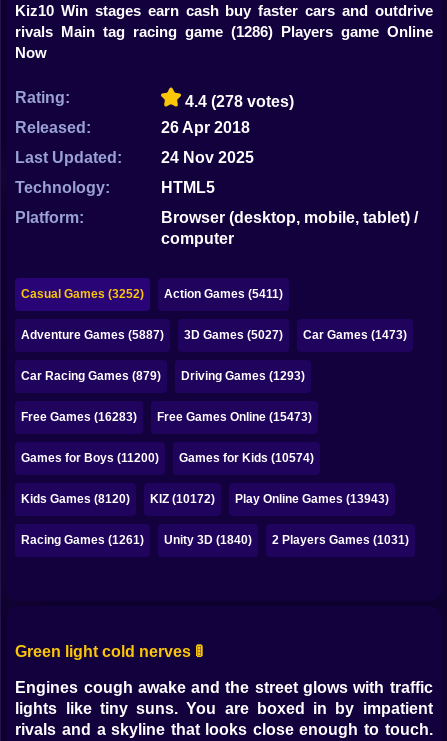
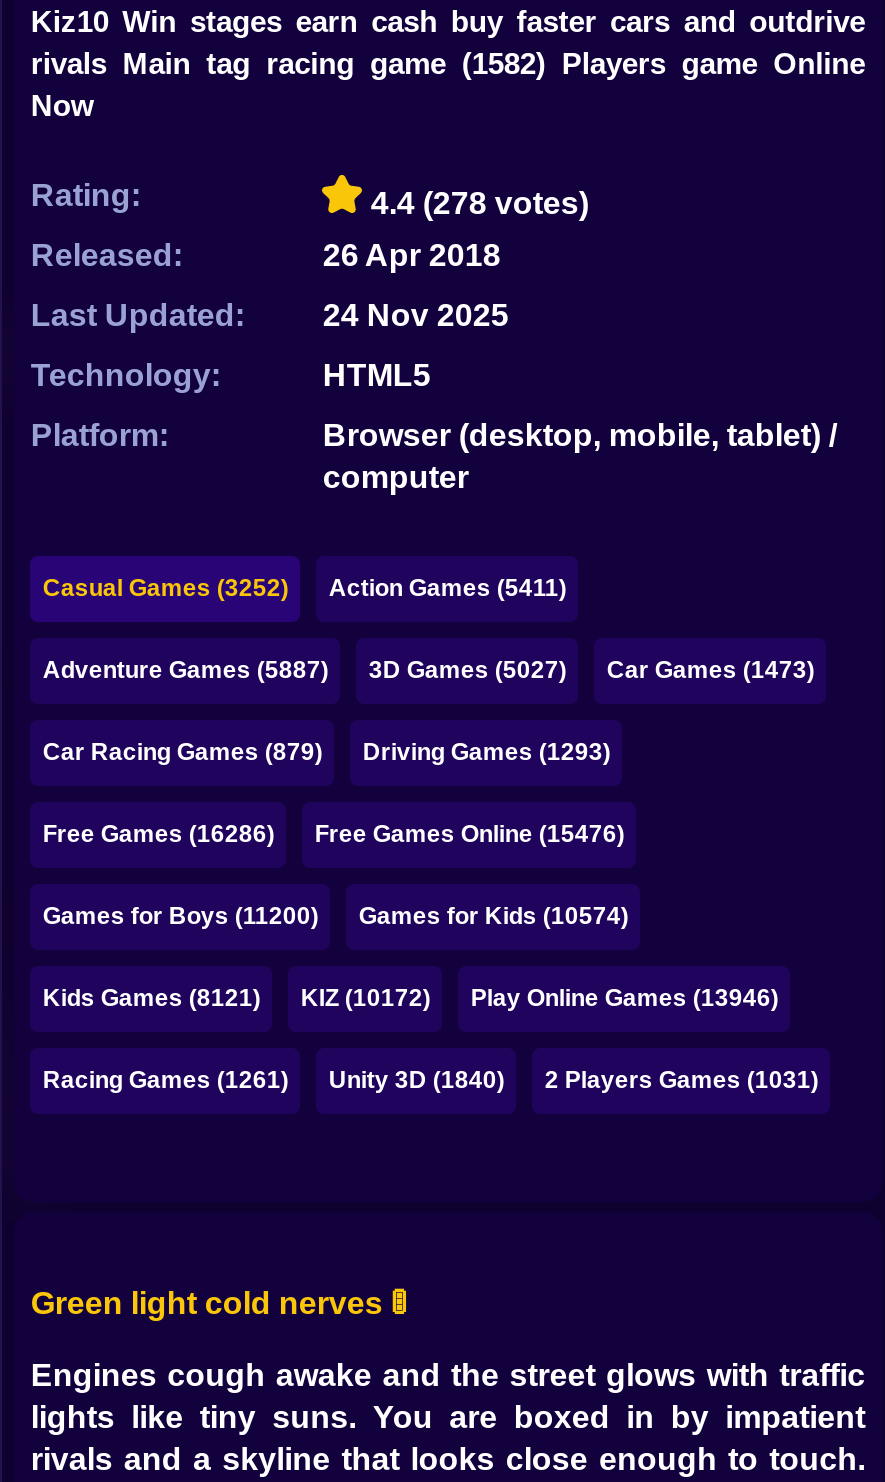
[15,23,433,40] rivals Main tag racing game (1286) Players game Online -> [31,46,865,80] rivals Main tag racing game (1582) Players game Online
[21,410,137,424] Free Games (16283) -> [43,820,275,848] Free Games (16286)
[157,410,312,424] Free Games Online (15473) -> [315,820,625,848] Free Games Online (15476)
[21,492,130,506] Kids Games (8120) -> [43,984,261,1012] Kids Games (8121)
[235,492,389,506] Play Online Games (13943) -> [471,984,779,1012] Play Online Games (13946)

